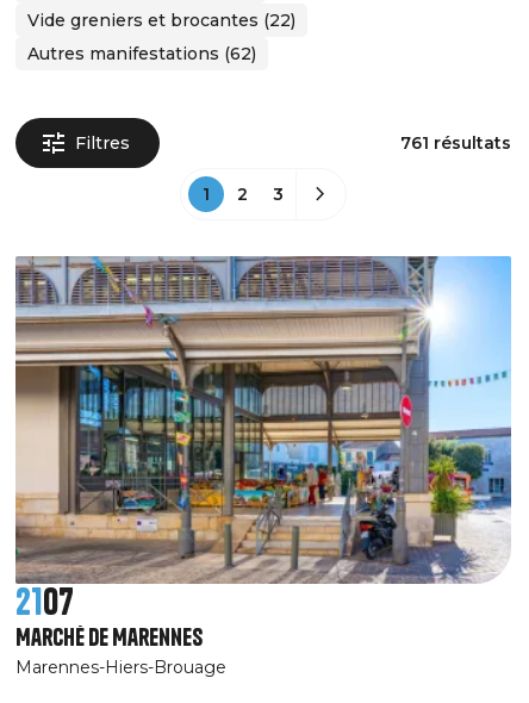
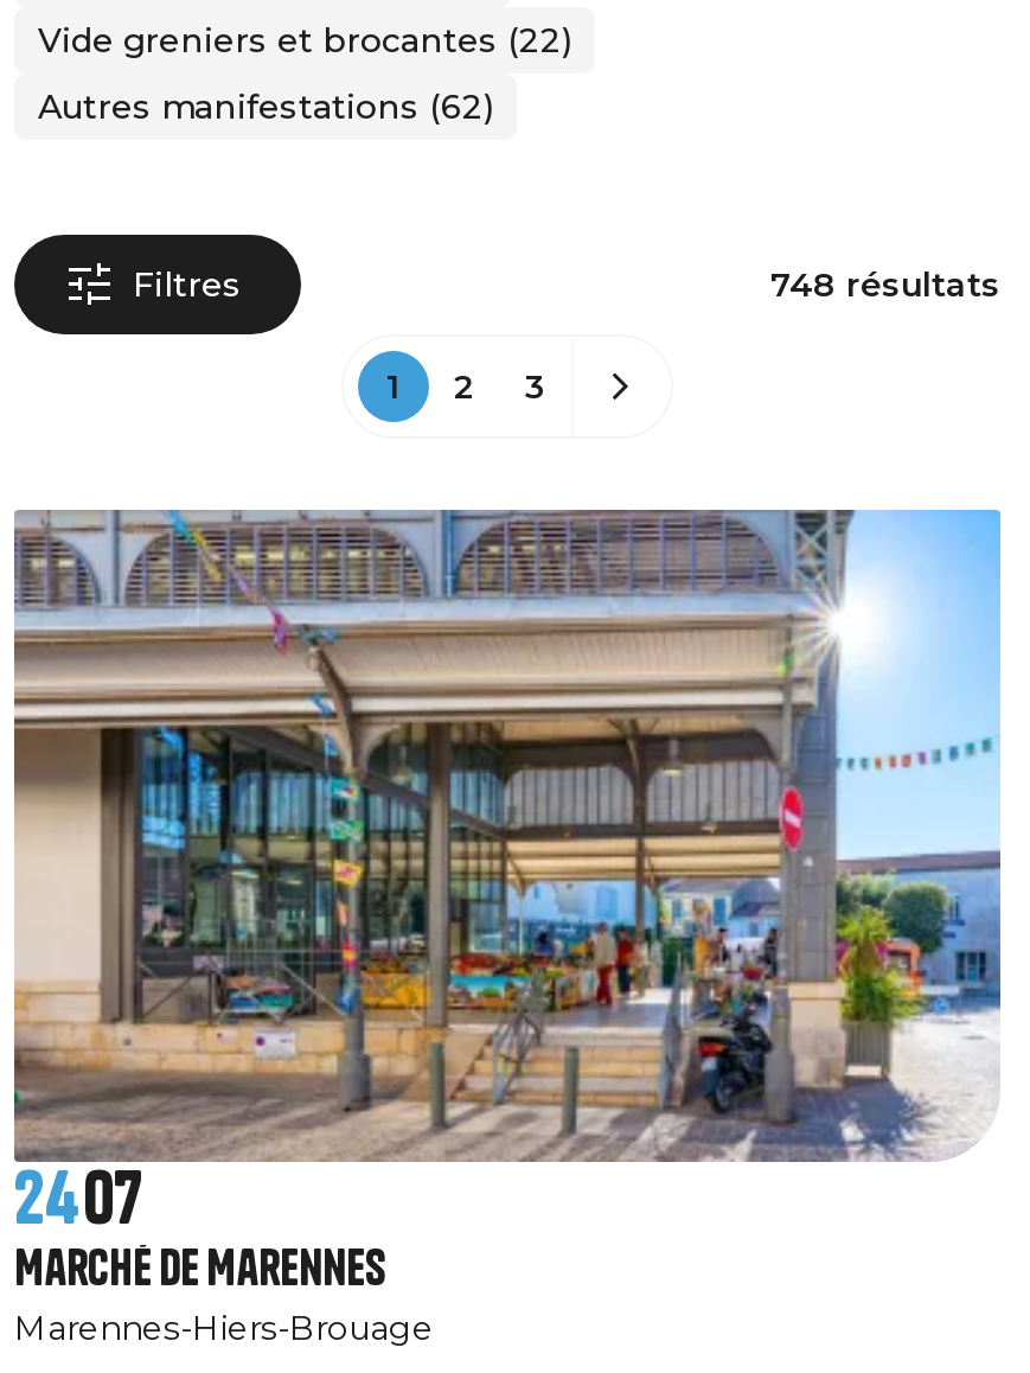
[400,132,511,154] 761 résultats -> [770,263,1000,306] 748 résultats
[15,579,74,624] 2107 -> [14,1152,145,1242] 2407

